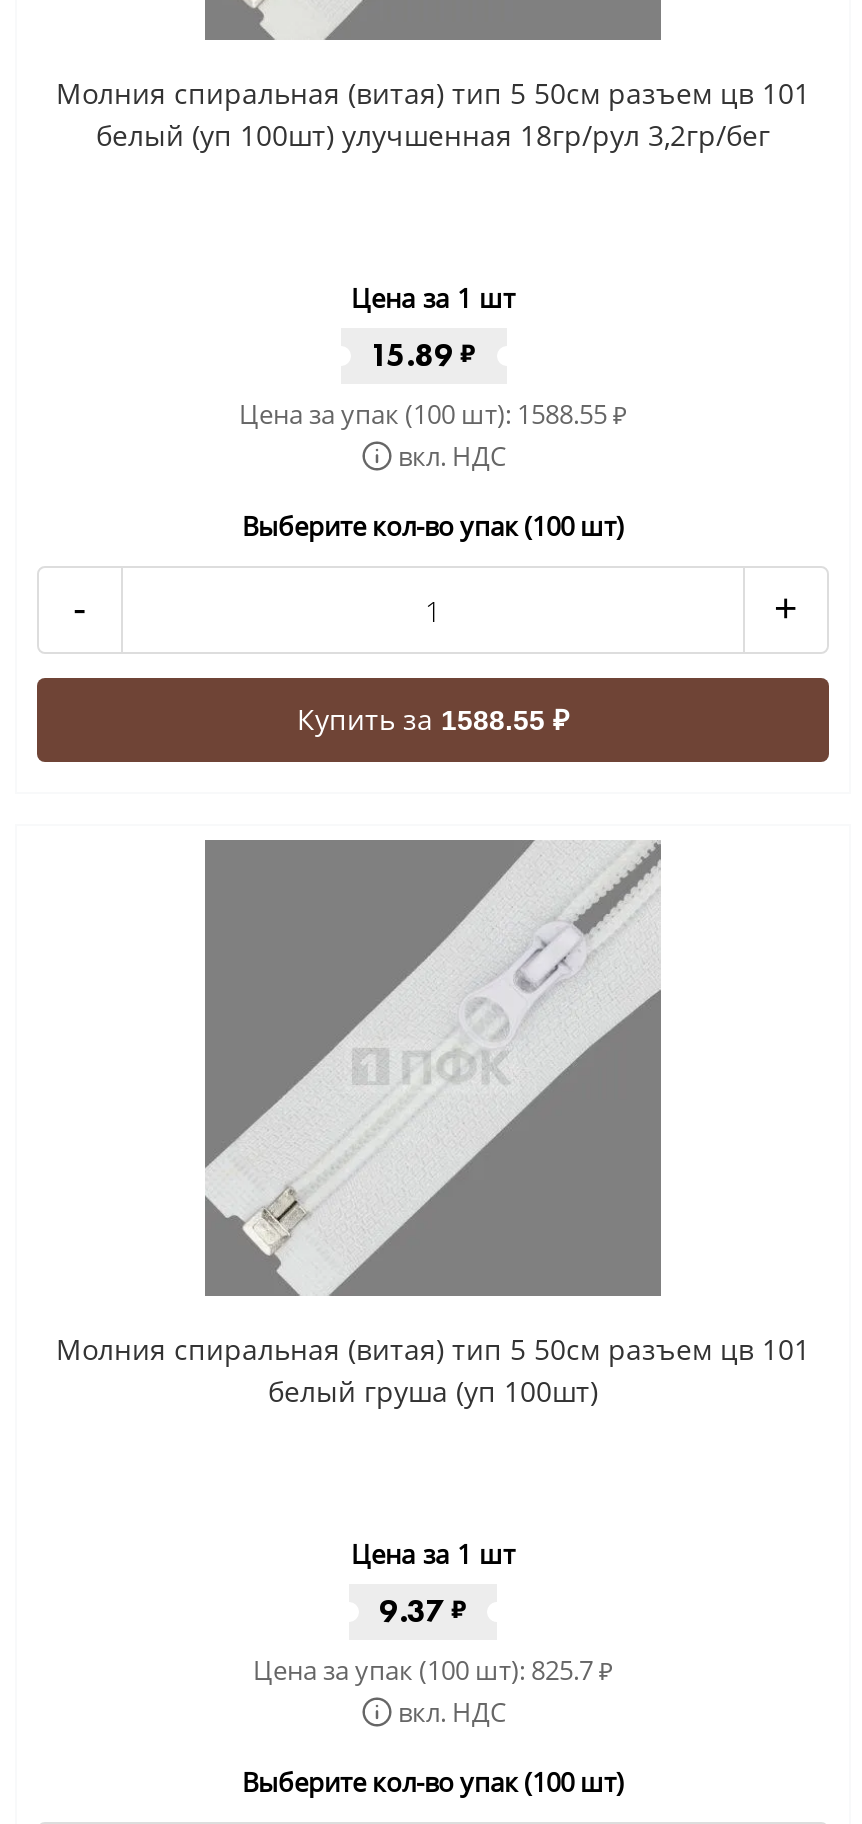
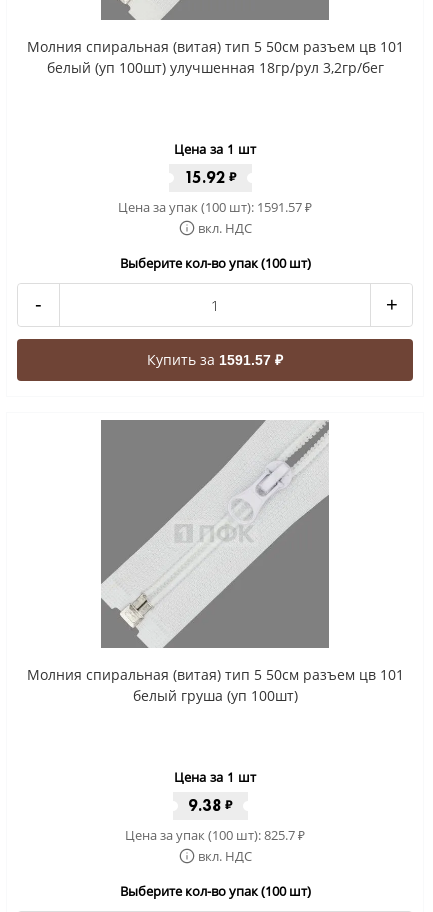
[370,334,476,376] 15.89 ₽ -> [183,167,236,188] 15.92 ₽
[239,396,627,432] Цена за упак (100 шт): 1588.55₽ -> [118,198,312,216] Цена за упак (100 шт): 1591.57₽
[297,700,569,738] Купить за 1588.55 ₽ -> [147,350,283,369] Купить за 1591.57 ₽
[379,1590,467,1632] 9.37 ₽ -> [187,795,232,816] 9.38 ₽

